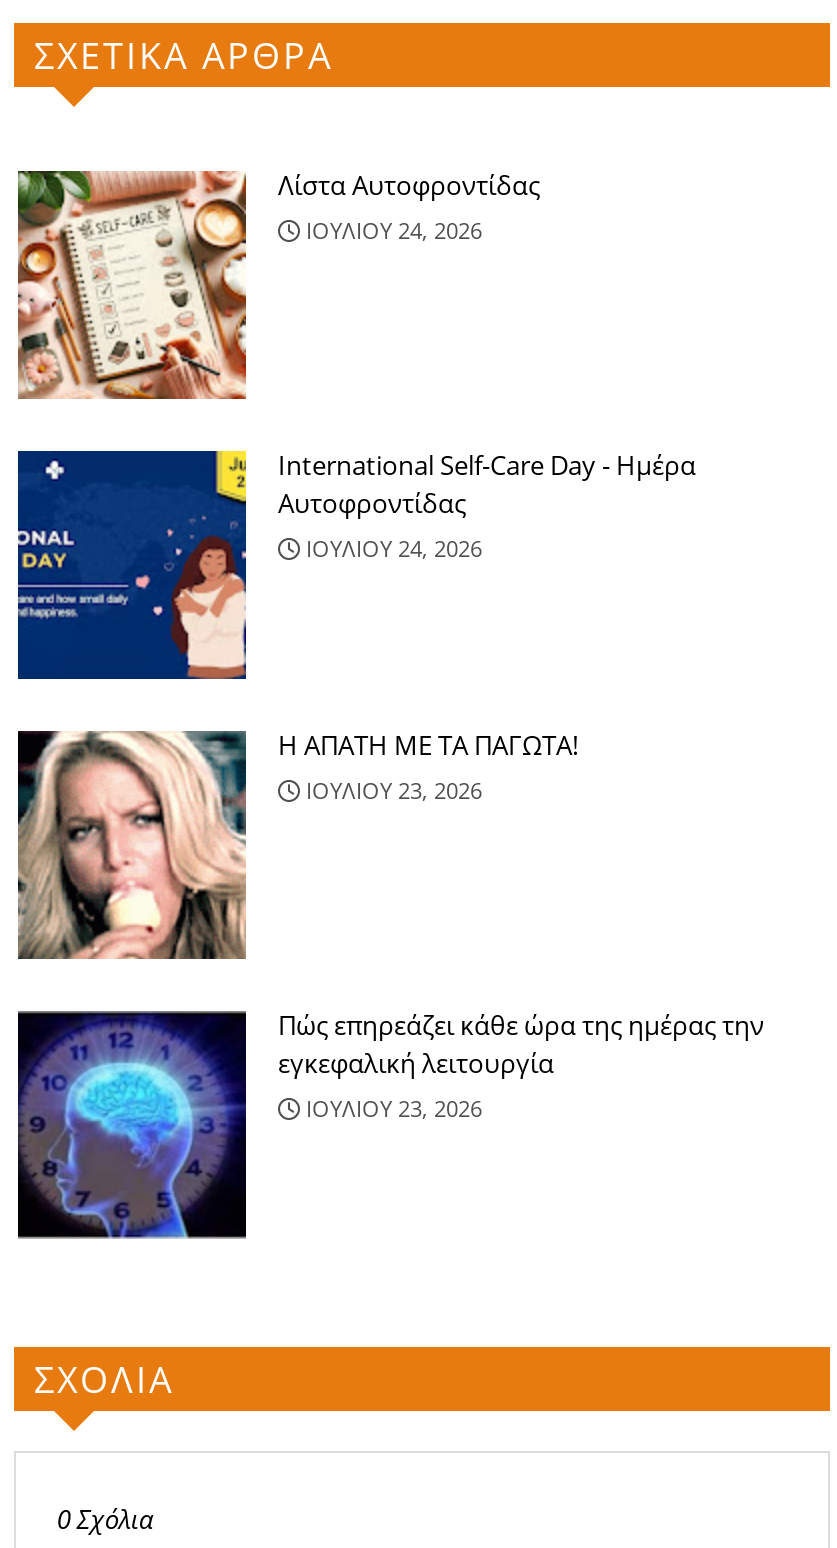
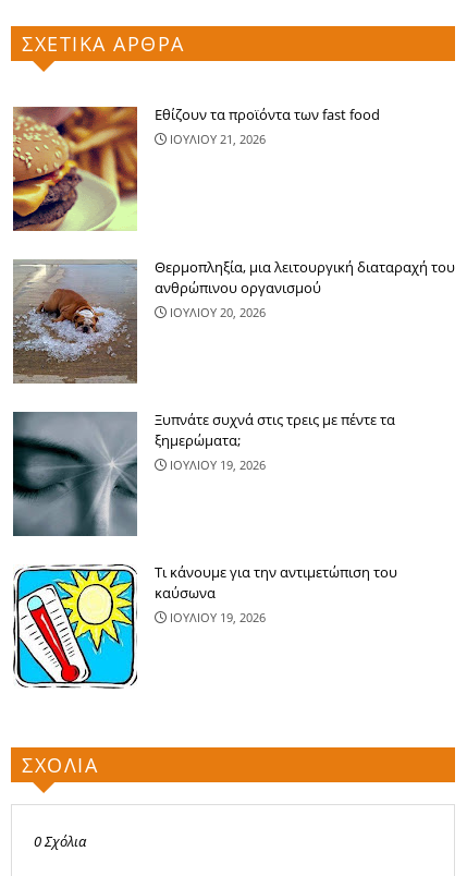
[16,167,540,401] [image] | Λίστα Αυτοφροντίδας | ΙΟΥΛΙΟΥ 24, 2026 -> [12,105,380,231] [image] | Εθίζουν τα προϊόντα των fast food | ΙΟΥΛΙΟΥ 21, 2026
[16,447,696,681] [image] | International Self-Care Day - Ημέρα | Αυτοφροντίδας | ΙΟΥΛΙΟΥ 24, 2026 -> [12,257,455,385] [image] | Θερμοπληξία, μια λειτουργική διαταραχή του | ανθρώπινου οργανισμού | ΙΟΥΛΙΟΥ 20, 2026
[16,727,578,961] [image] | Η ΑΠΑΤΗ ΜΕ ΤΑ ΠΑΓΩΤΑ! | ΙΟΥΛΙΟΥ 23, 2026 -> [12,410,395,537] [image] | Ξυπνάτε συχνά στις τρεις με πέντε τα | ξημερώματα; | ΙΟΥΛΙΟΥ 19, 2026
[16,1007,764,1241] [image] | Πώς επηρεάζει κάθε ώρα της ημέρας την | εγκεφαλική λειτουργία | ΙΟΥΛΙΟΥ 23, 2026 -> [12,562,397,689] [image] | Τι κάνουμε για την αντιμετώπιση του | καύσωνα | ΙΟΥΛΙΟΥ 19, 2026

